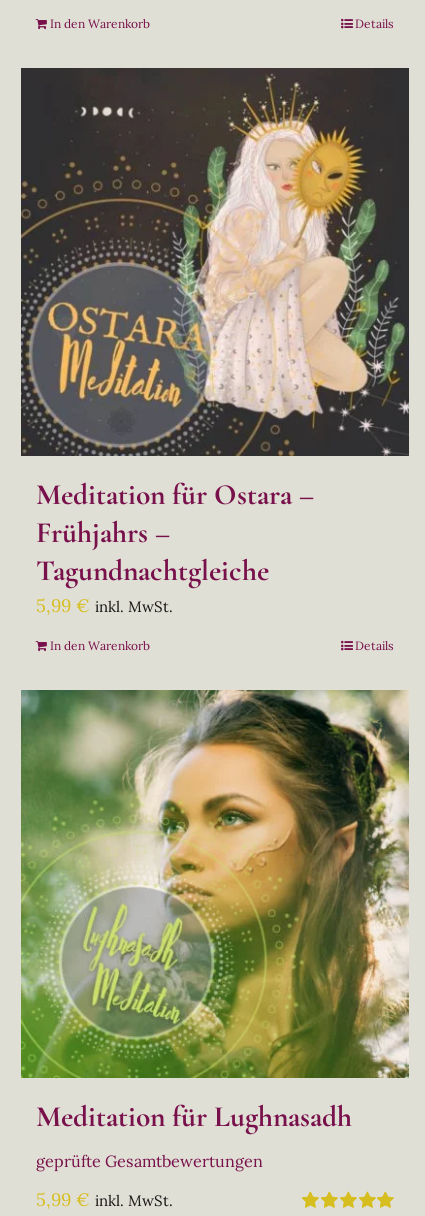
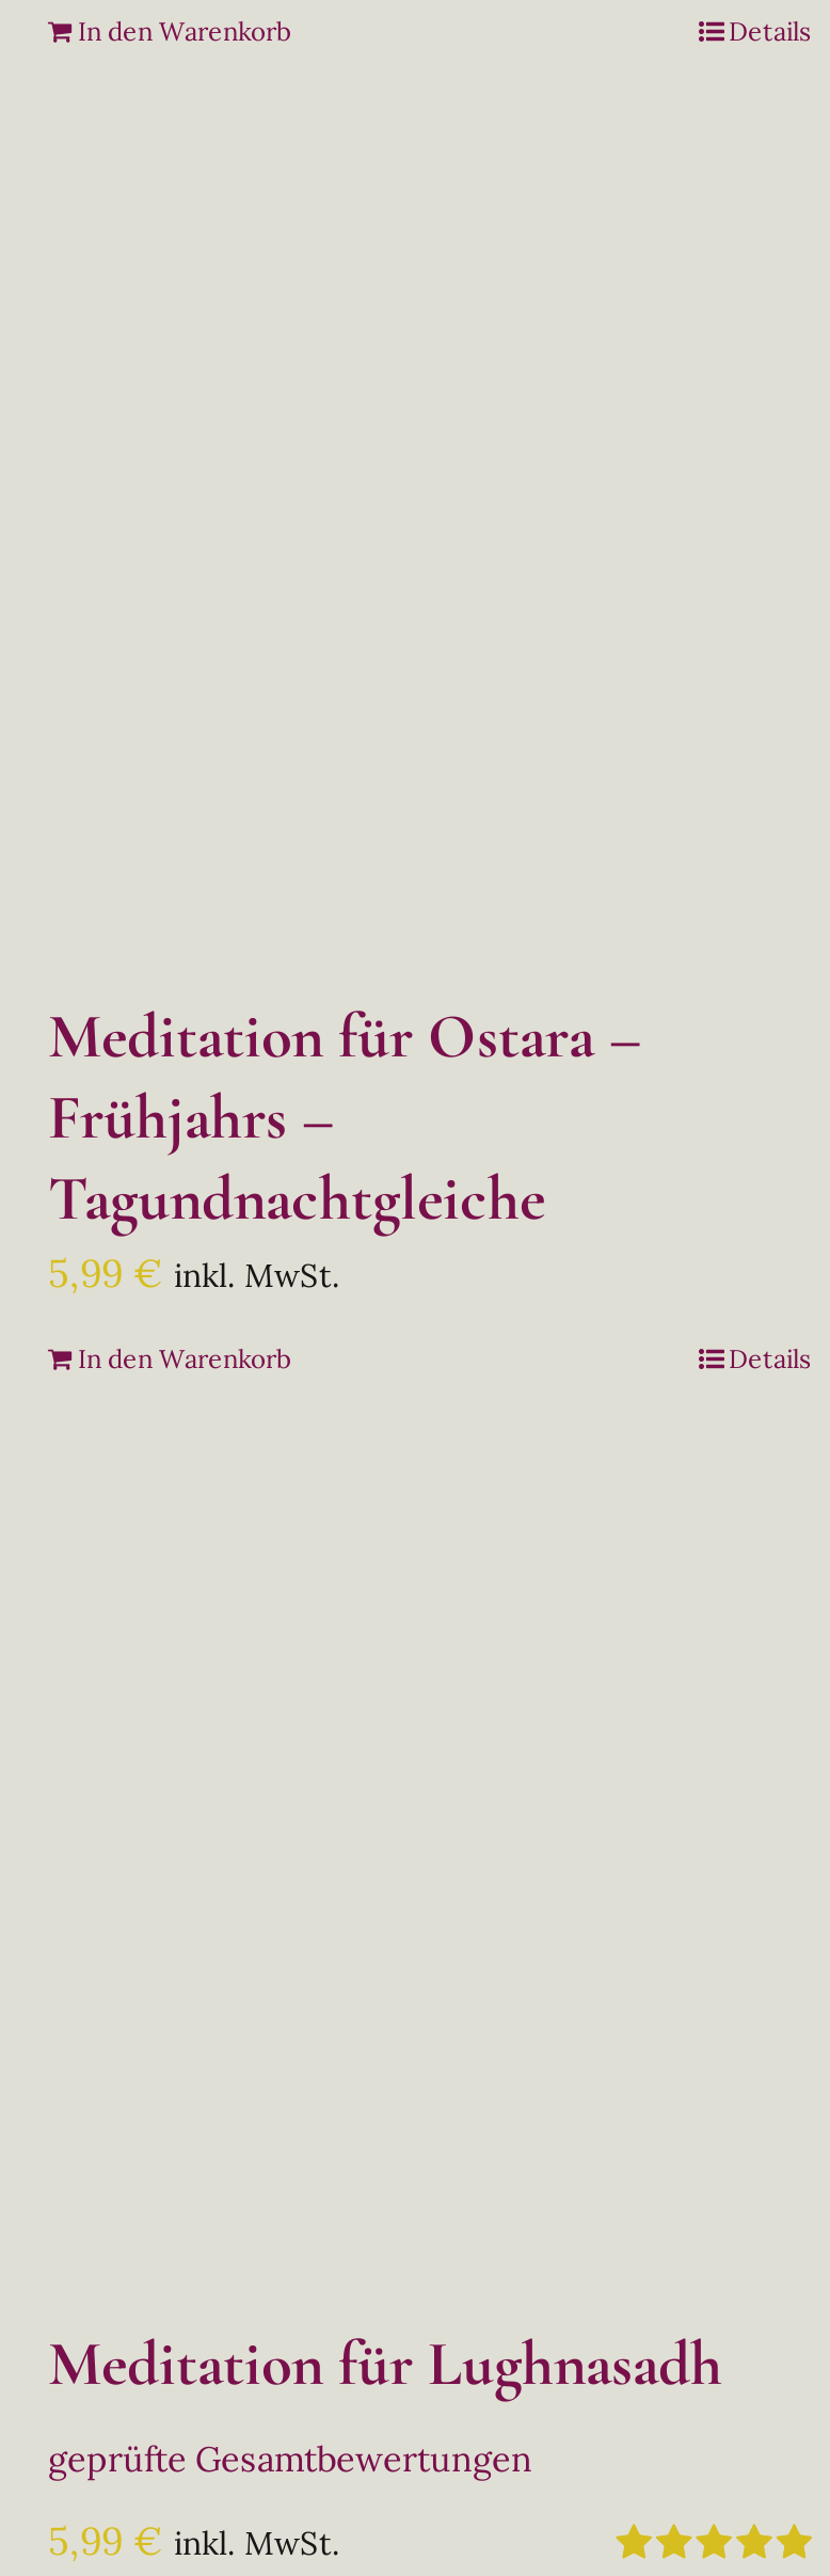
[20,67,410,457] [image] -> none
[20,689,410,1079] [image] -> none

